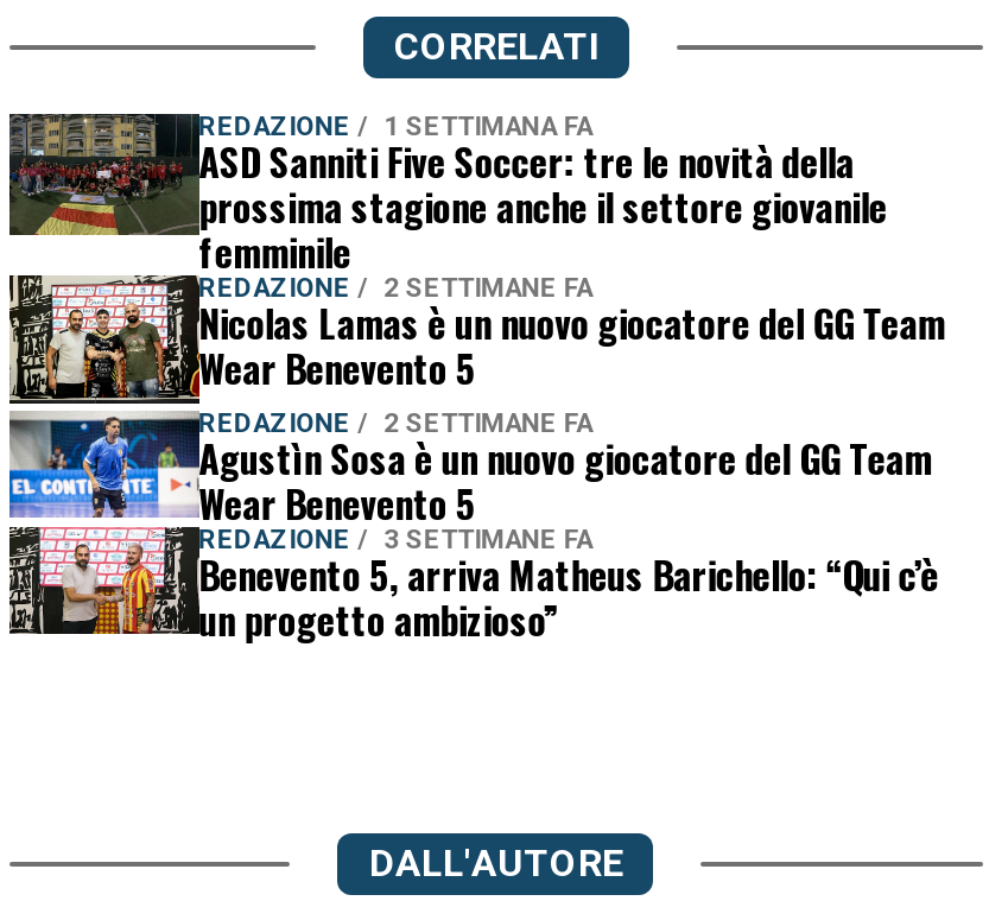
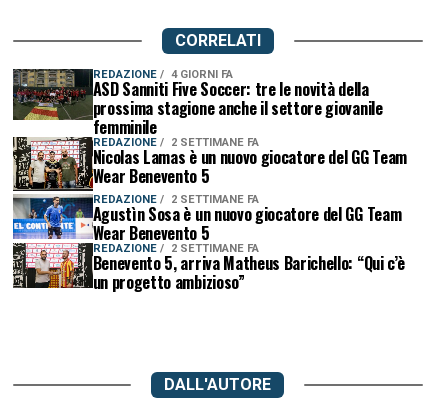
[199,112,593,143] REDAZIONE 1 SETTIMANA FA -> [93,68,233,81] REDAZIONE 4 GIORNI FA
[199,524,593,555] REDAZIONE 3 SETTIMANE FA -> [93,242,259,255] REDAZIONE 2 SETTIMANE FA

